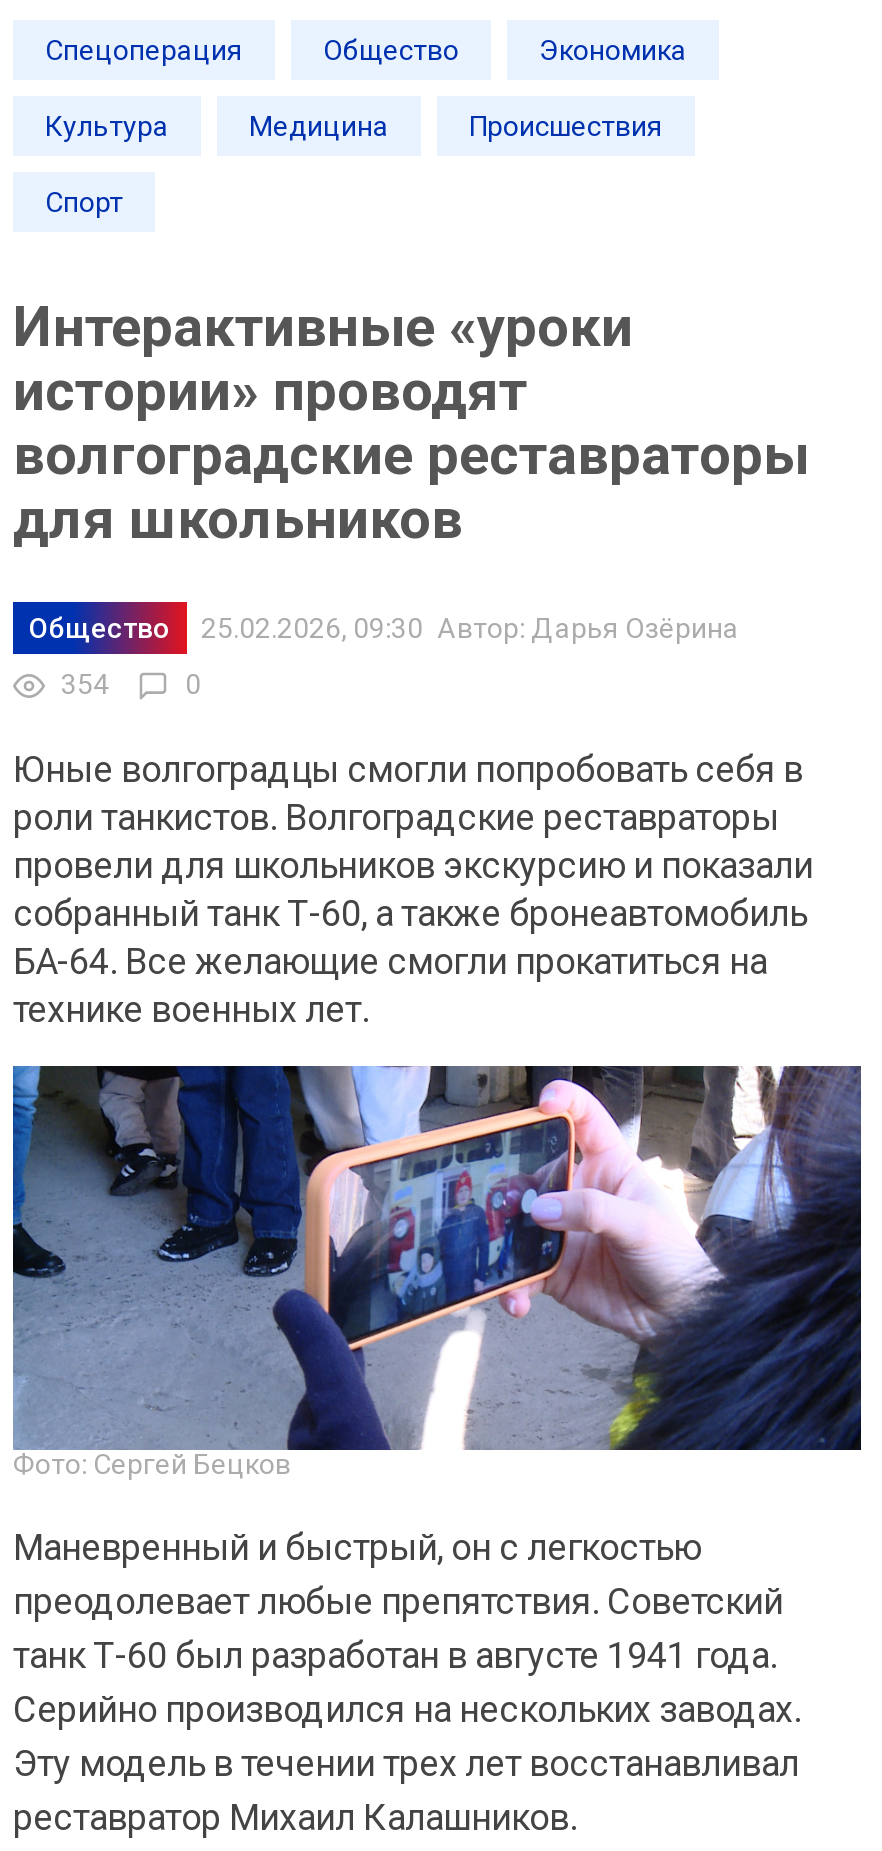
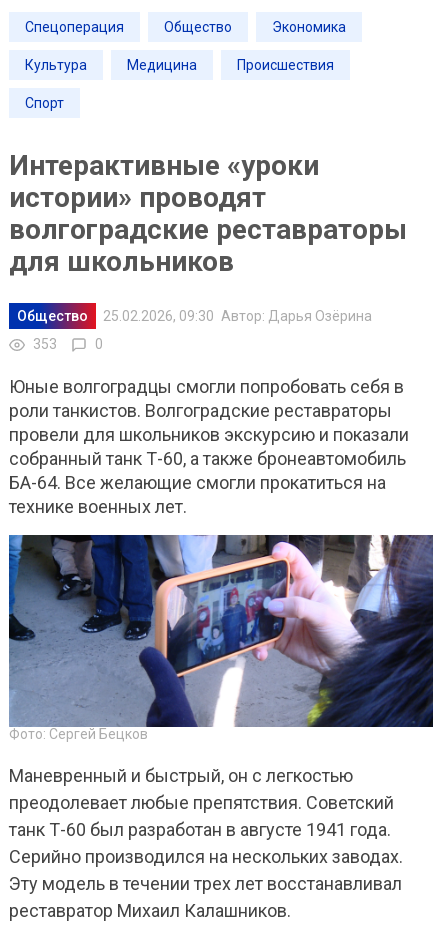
[61,668,109,700] 354 -> [33,336,57,352] 353

